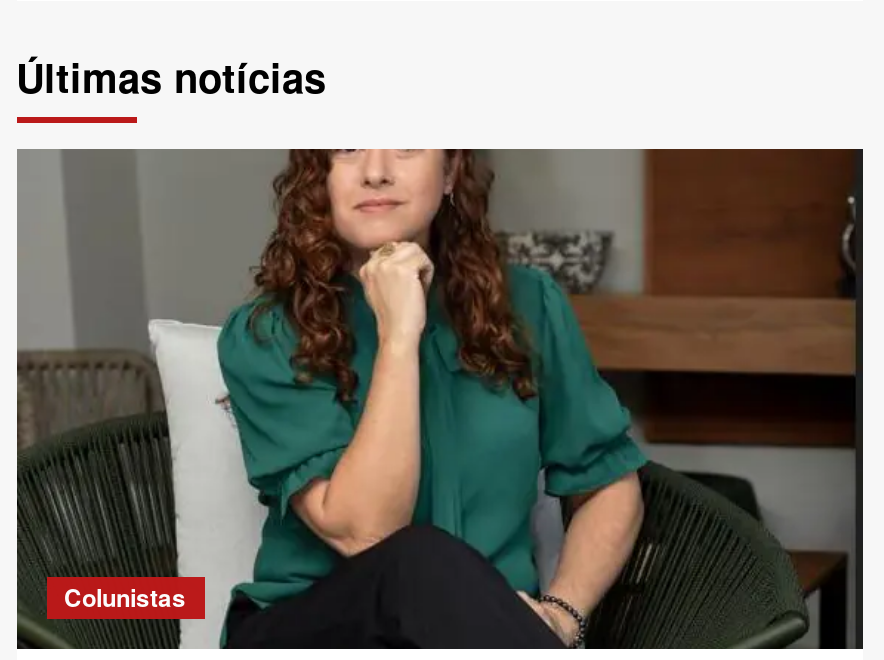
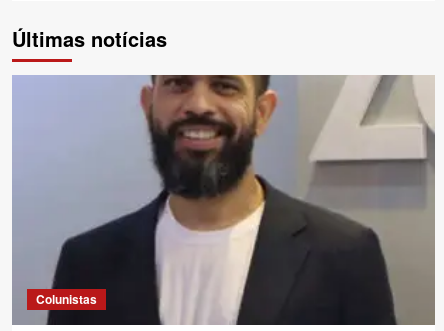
[17,148,865,650] [image] -> [13,74,435,326] [image]

